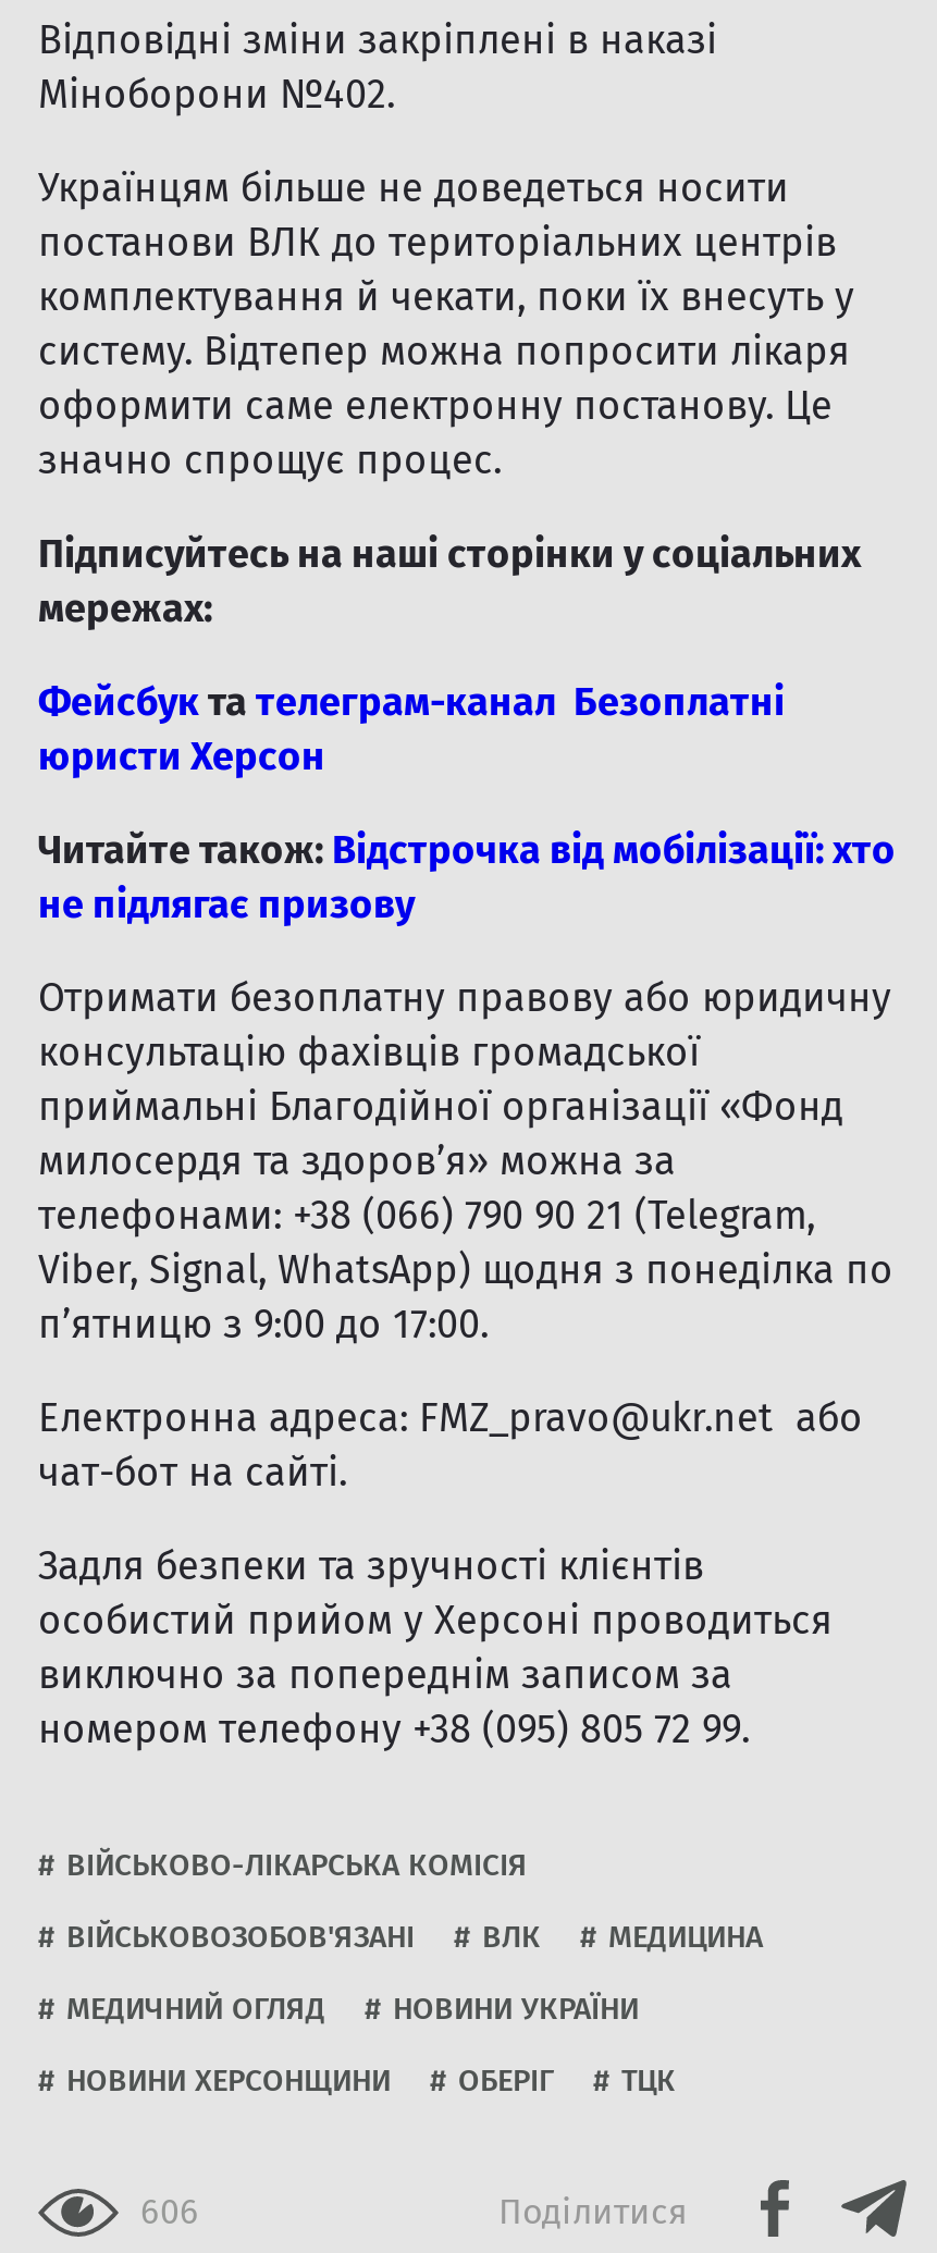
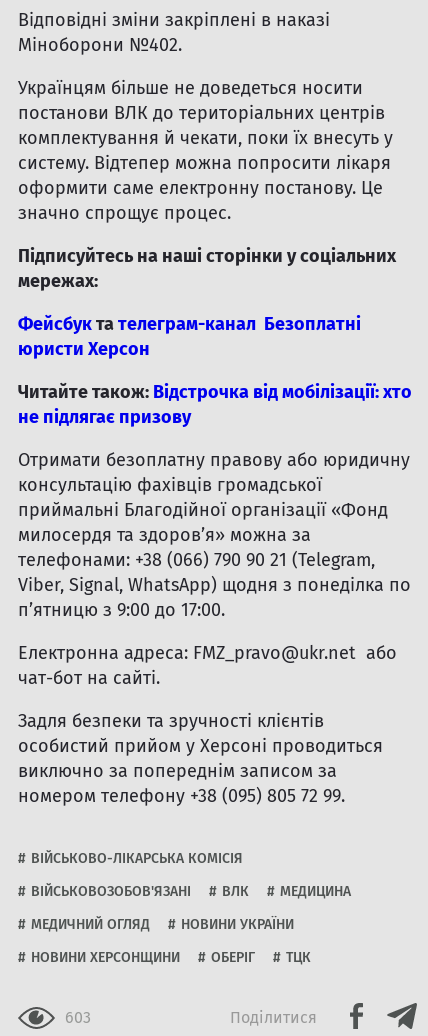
[140,2191,199,2232] 606 -> [65,1008,91,1027] 603

